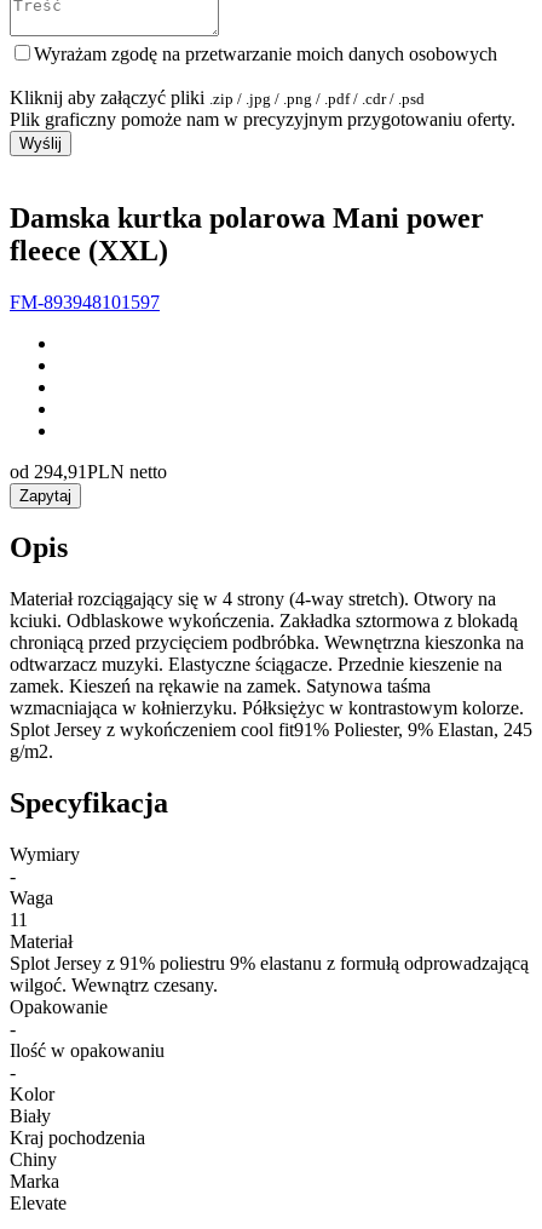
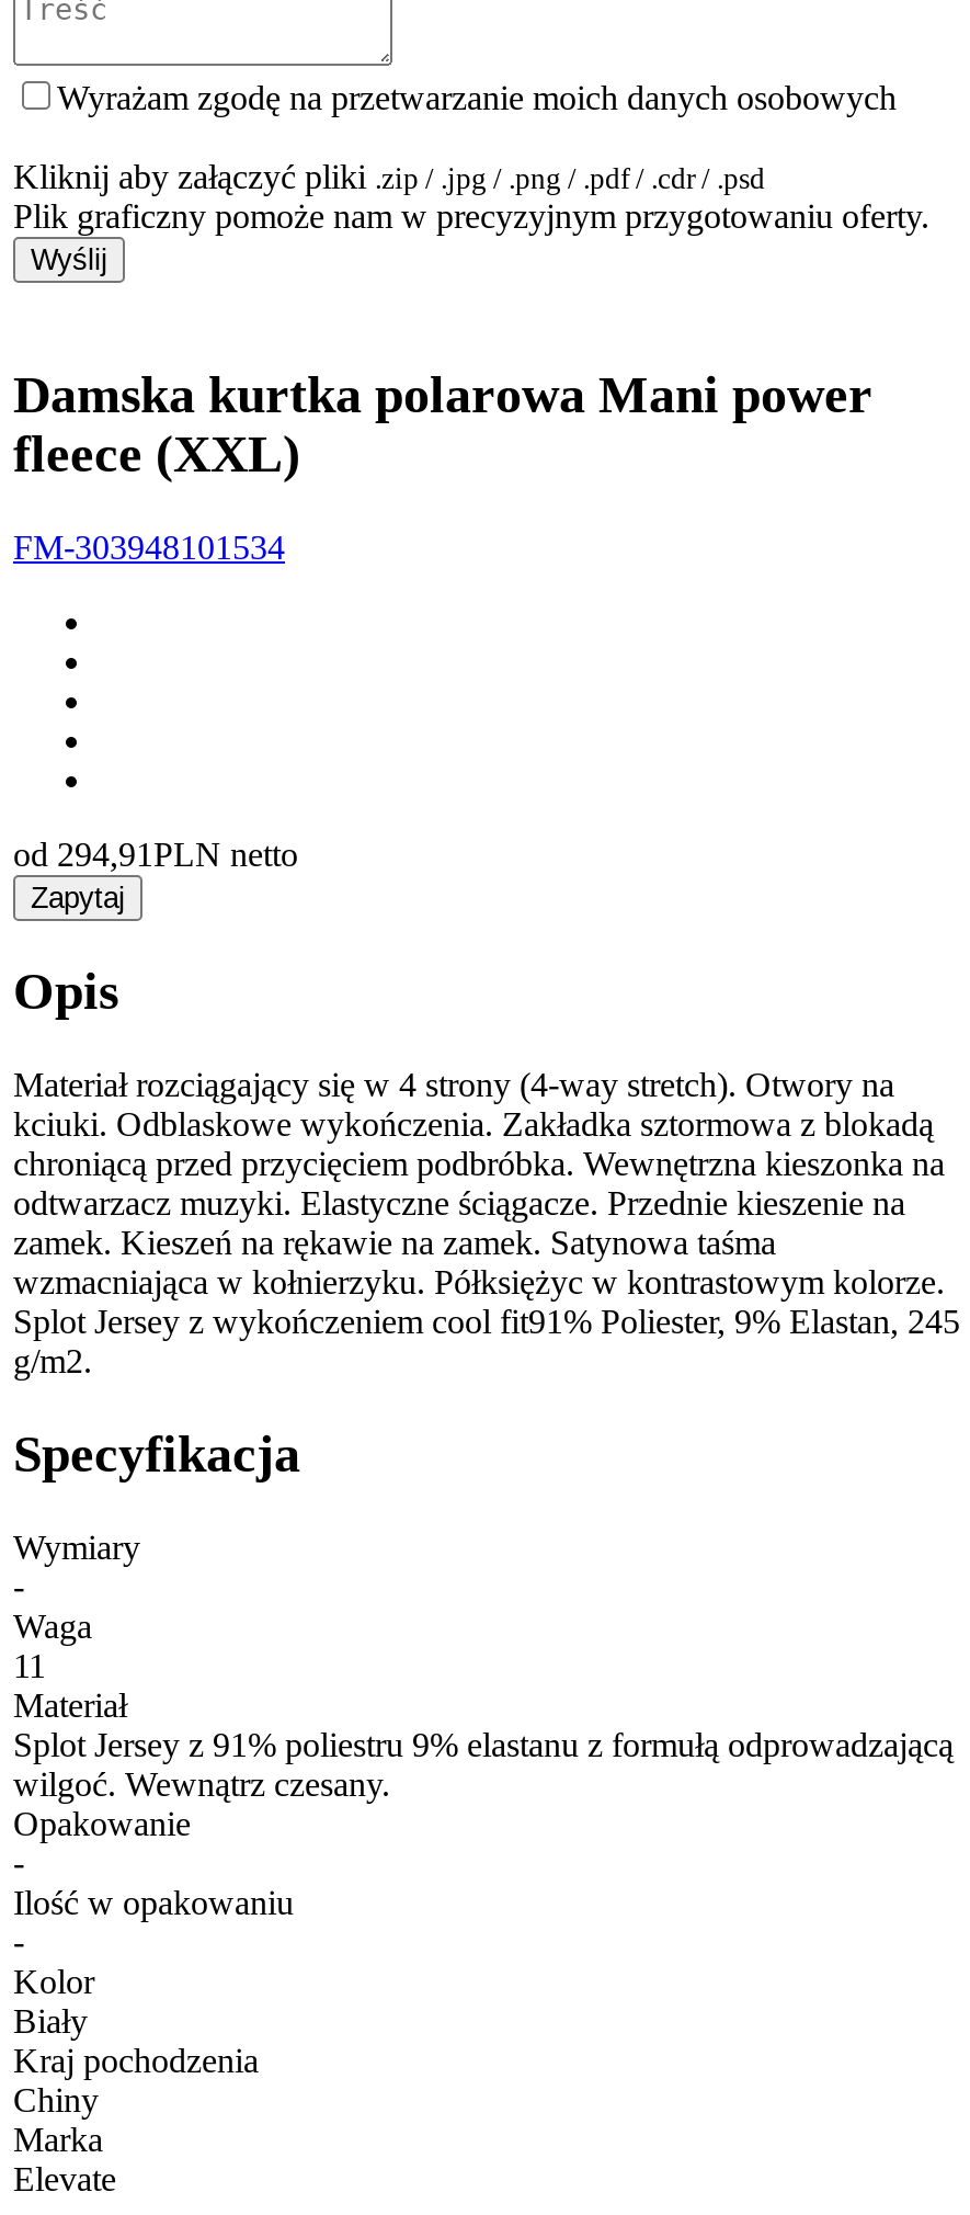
[10,291,160,312] FM-893948101597 -> [13,527,285,565] FM-303948101534

